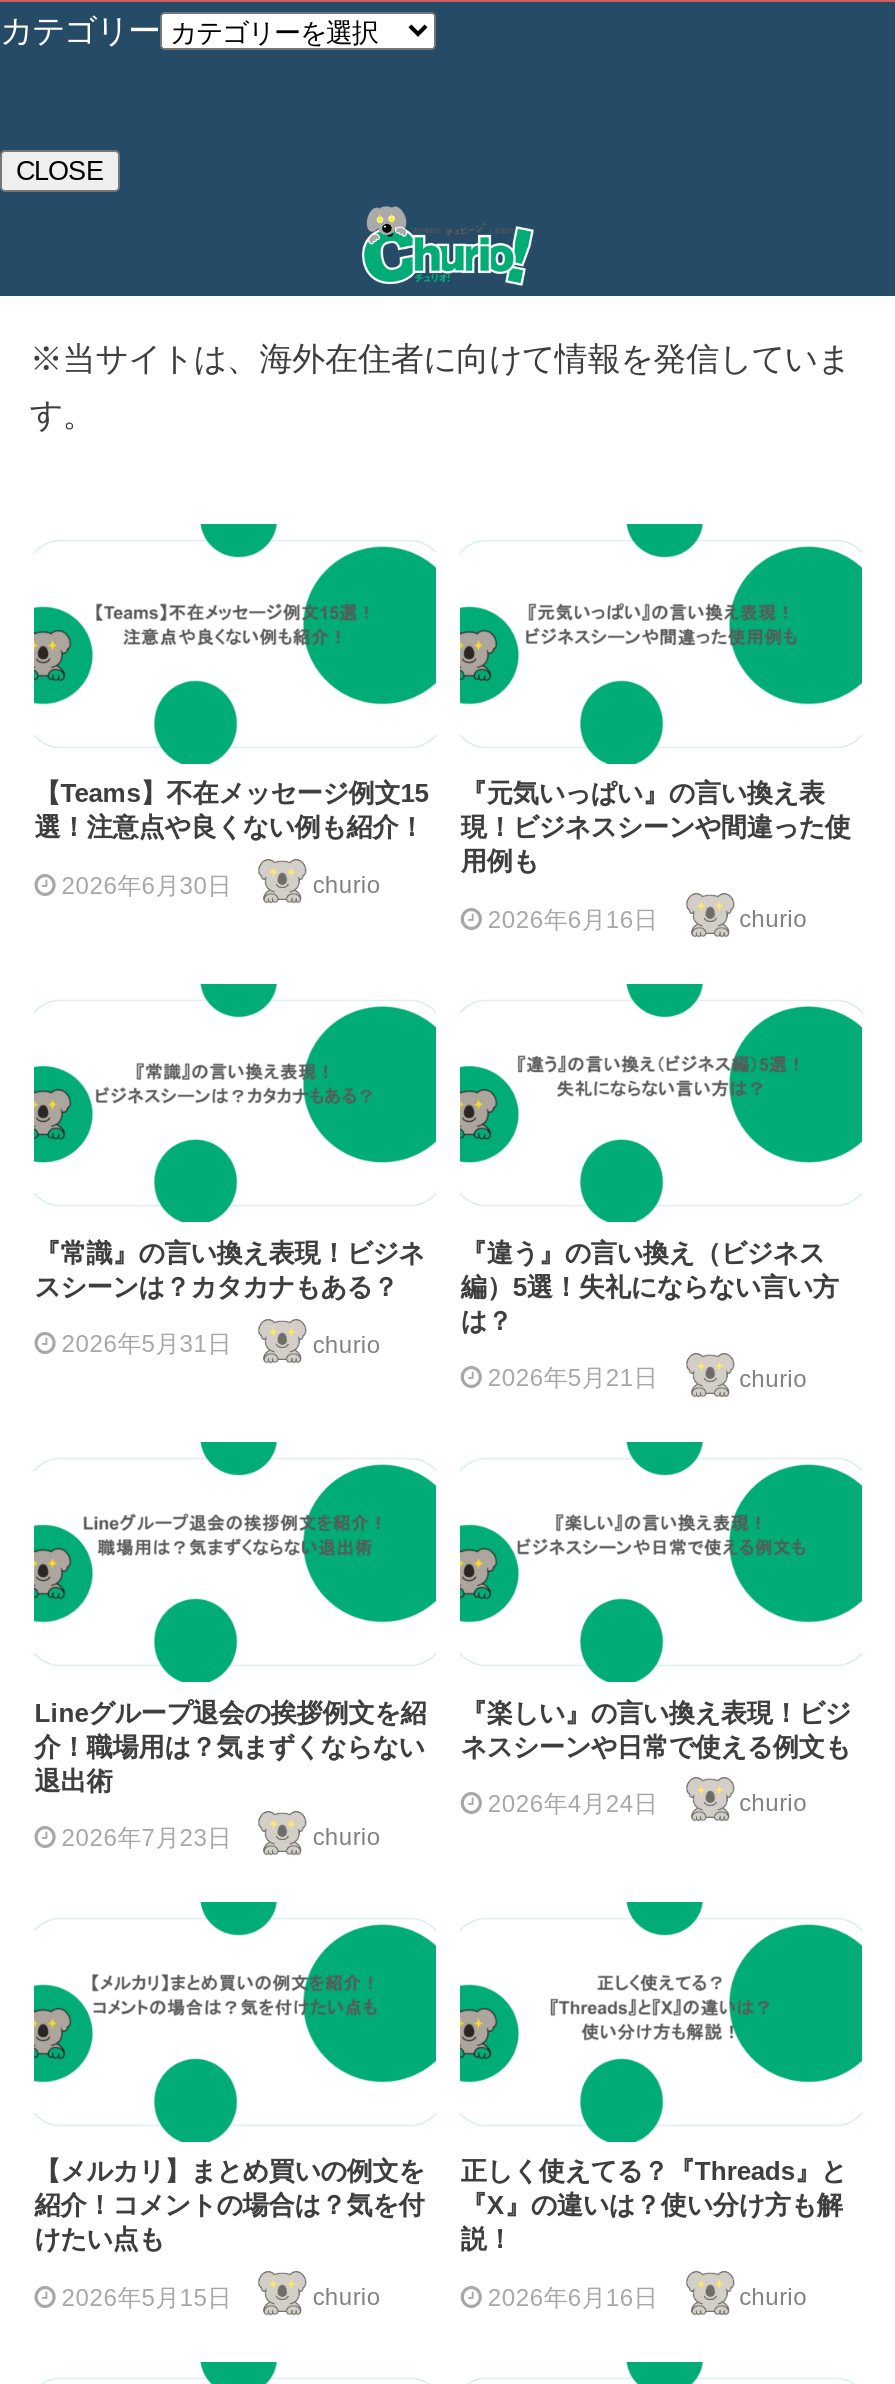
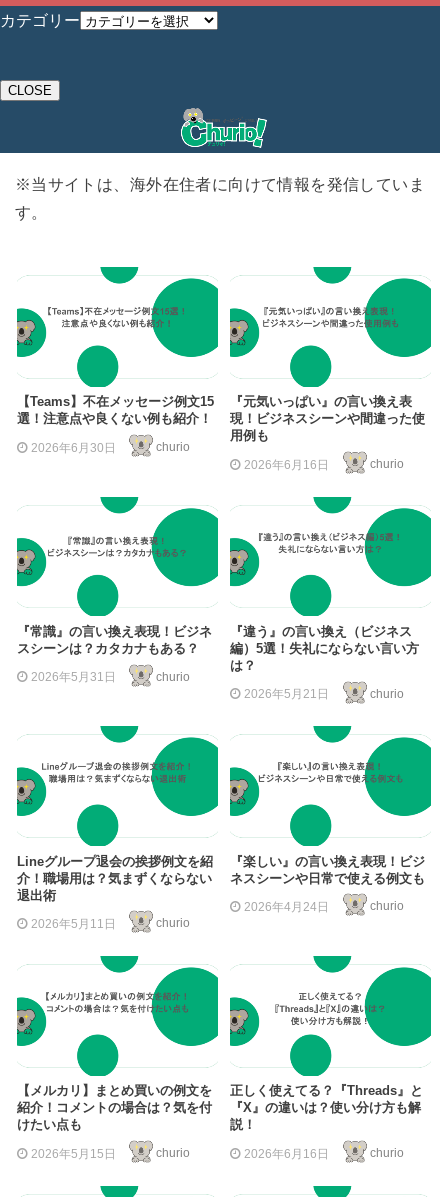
[61,1824,231,1852] 2026年7月23日 -> [31,917,116,931] 2026年5月11日

